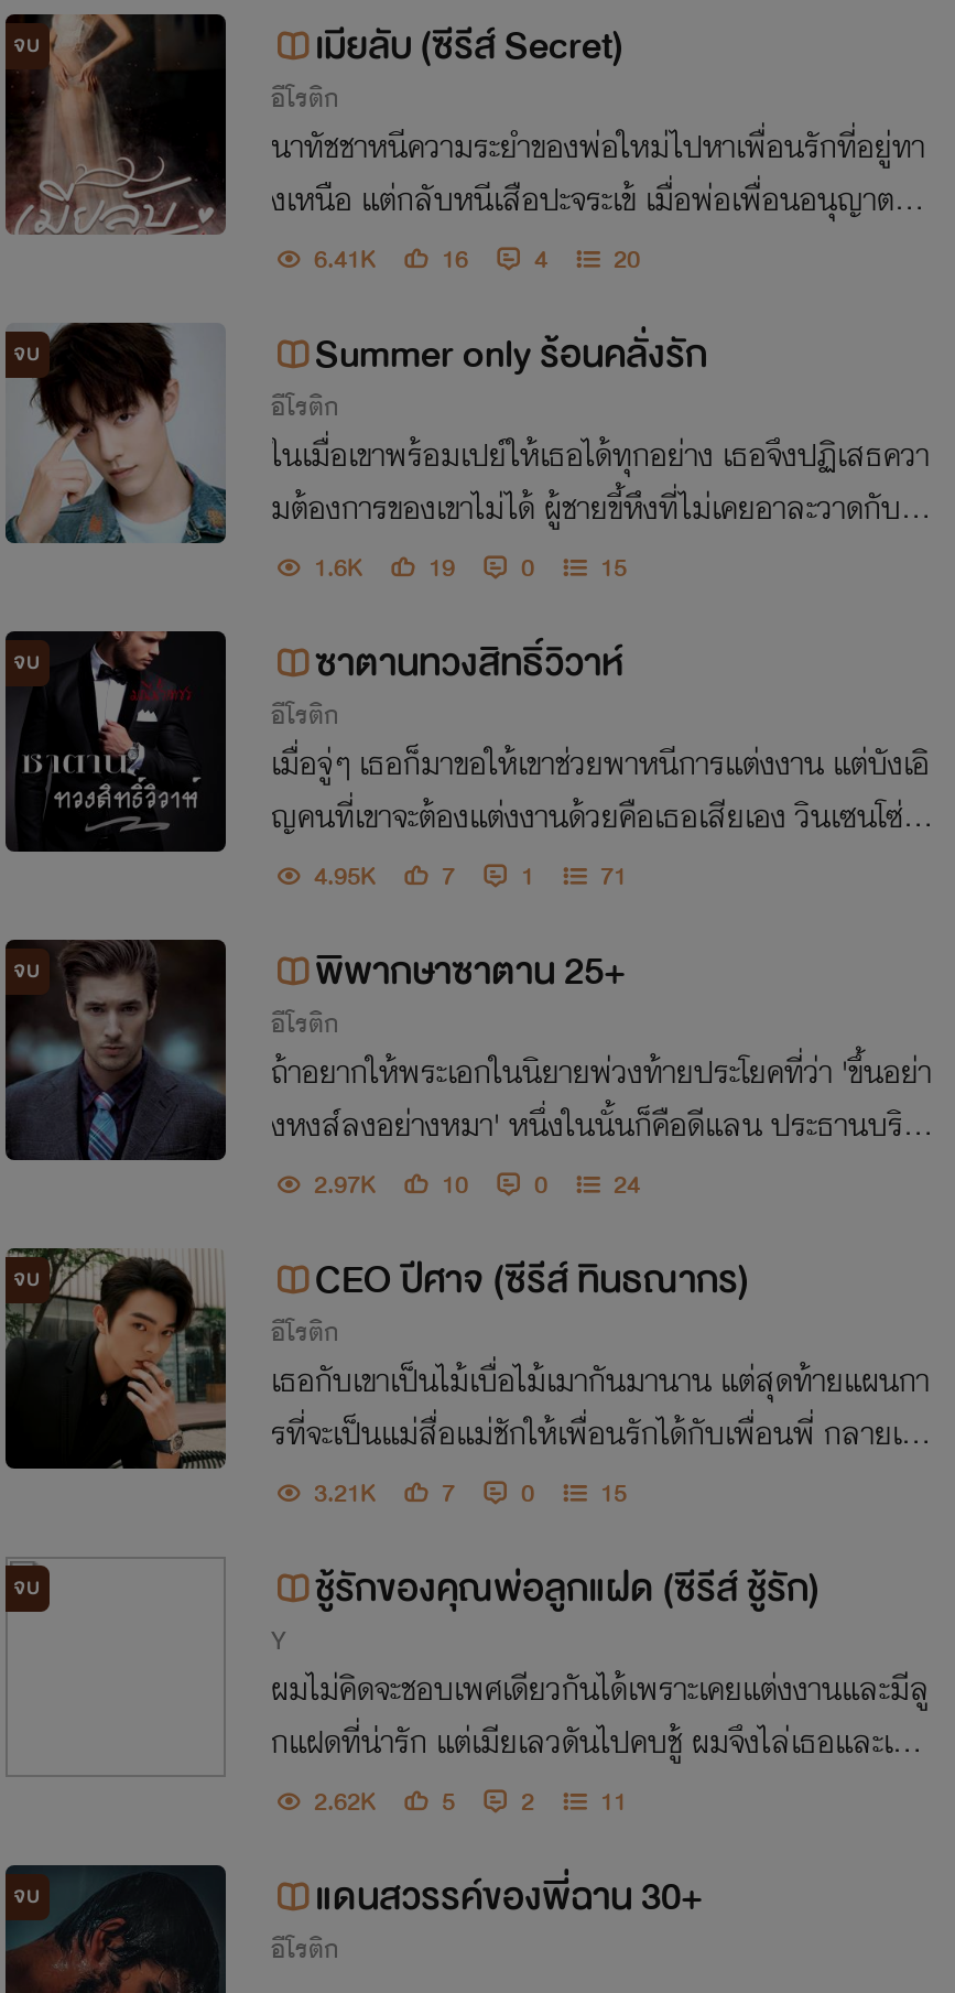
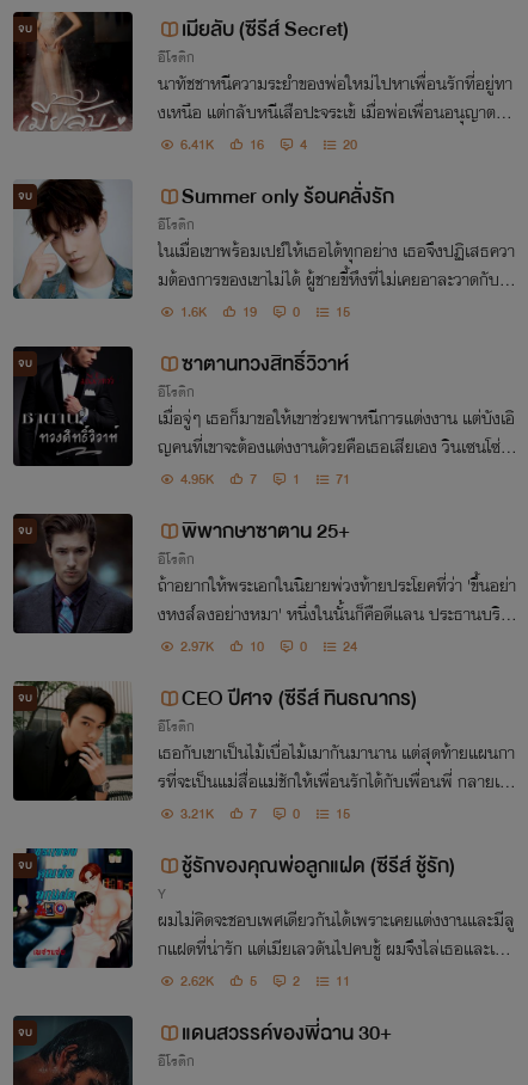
none -> [12,847,134,969] [image]

